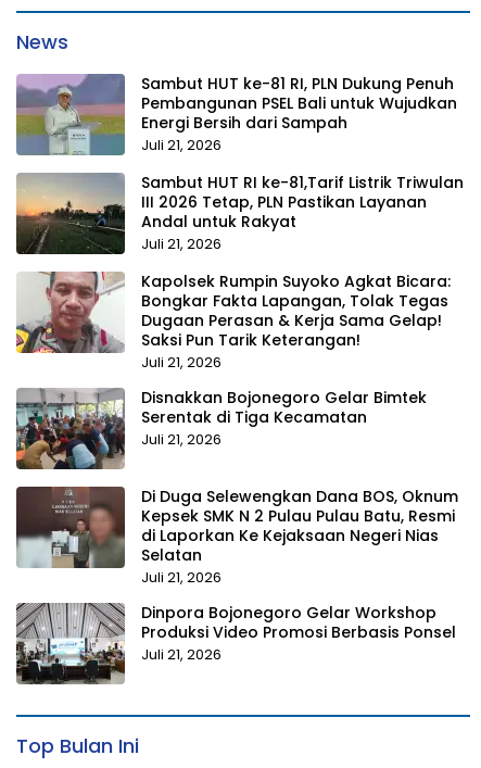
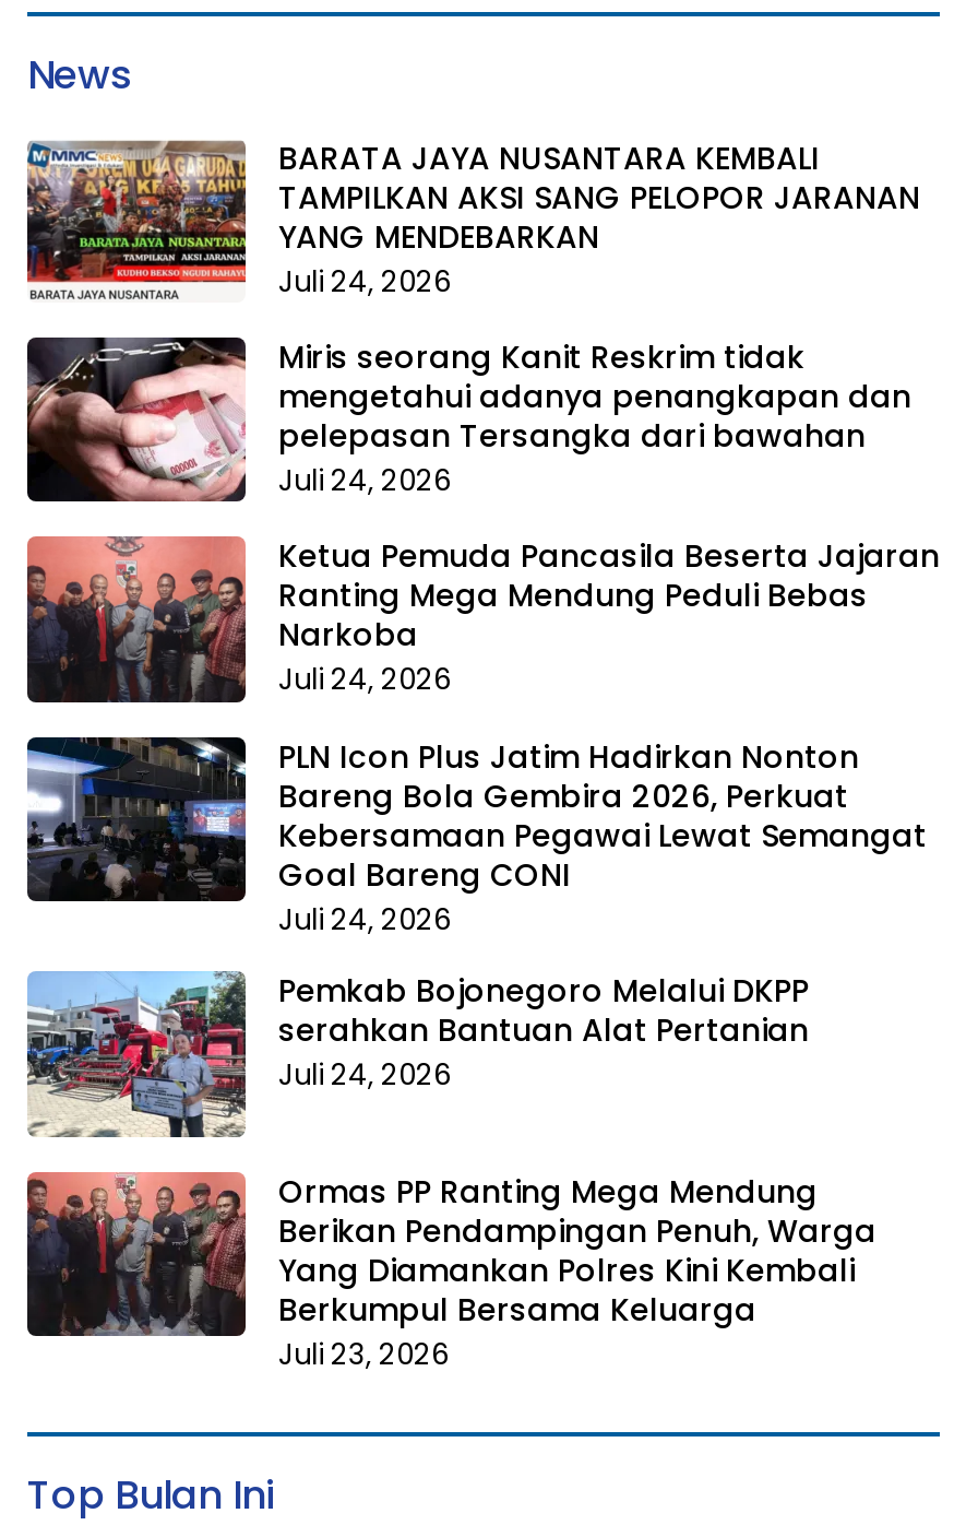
[15,73,457,156] [image] | Sambut HUT ke-81 RI, PLN Dukung Penuh | Pembangunan PSEL Bali untuk Wujudkan | Energi Bersih dari Sampah | Juli 21, 2026 -> [25,137,920,303] [image] | BARATA JAYA NUSANTARA KEMBALI | TAMPILKAN AKSI SANG PELOPOR JARANAN | YANG MENDEBARKAN | Juli 24, 2026
[15,172,464,255] [image] | Sambut HUT RI ke-81,Tarif Listrik Triwulan | III 2026 Tetap, PLN Pastikan Layanan | Andal untuk Rakyat | Juli 21, 2026 -> [25,336,911,504] [image] | Miris seorang Kanit Reskrim tidak | mengetahui adanya penangkapan dan | pelepasan Tersangka dari bawahan | Juli 24, 2026
[15,270,451,373] [image] | Kapolsek Rumpin Suyoko Agkat Bicara: | Bongkar Fakta Lapangan, Tolak Tegas | Dugaan Perasan & Kerja Sama Gelap! | Saksi Pun Tarik Keterangan! | Juli 21, 2026 -> [25,535,940,705] [image] | Ketua Pemuda Pancasila Beserta Jajaran | Ranting Mega Mendung Peduli Bebas | Narkoba | Juli 24, 2026
[15,372,427,470] [image] | Disnakkan Bojonegoro Gelar Bimtek | Serentak di Tiga Kecamatan | Juli 21, 2026 -> [25,735,927,941] [image] | PLN Icon Plus Jatim Hadirkan Nonton | Bareng Bola Gembira 2026, Perkuat | Kebersamaan Pegawai Lewat Semangat | Goal Bareng CONI | Juli 24, 2026
[15,486,458,588] [image] | Di Duga Selewengkan Dana BOS, Oknum | Kepsek SMK N 2 Pulau Pulau Batu, Resmi | di Laporkan Ke Kejaksaan Negeri Nias | Selatan | Juli 21, 2026 -> [25,970,809,1137] [image] | Pemkab Bojonegoro Melalui DKPP | serahkan Bantuan Alat Pertanian | Juli 24, 2026
[15,588,456,685] [image] | Dinpora Bojonegoro Gelar Workshop | Produksi Video Promosi Berbasis Ponsel | Juli 21, 2026 -> [25,1170,876,1376] [image] | Ormas PP Ranting Mega Mendung | Berikan Pendampingan Penuh, Warga | Yang Diamankan Polres Kini Kembali | Berkumpul Bersama Keluarga | Juli 23, 2026

